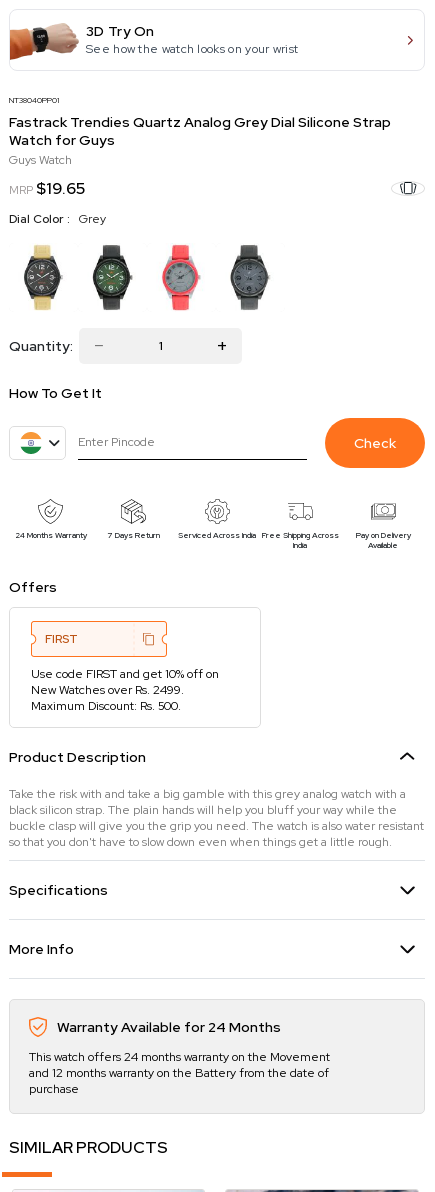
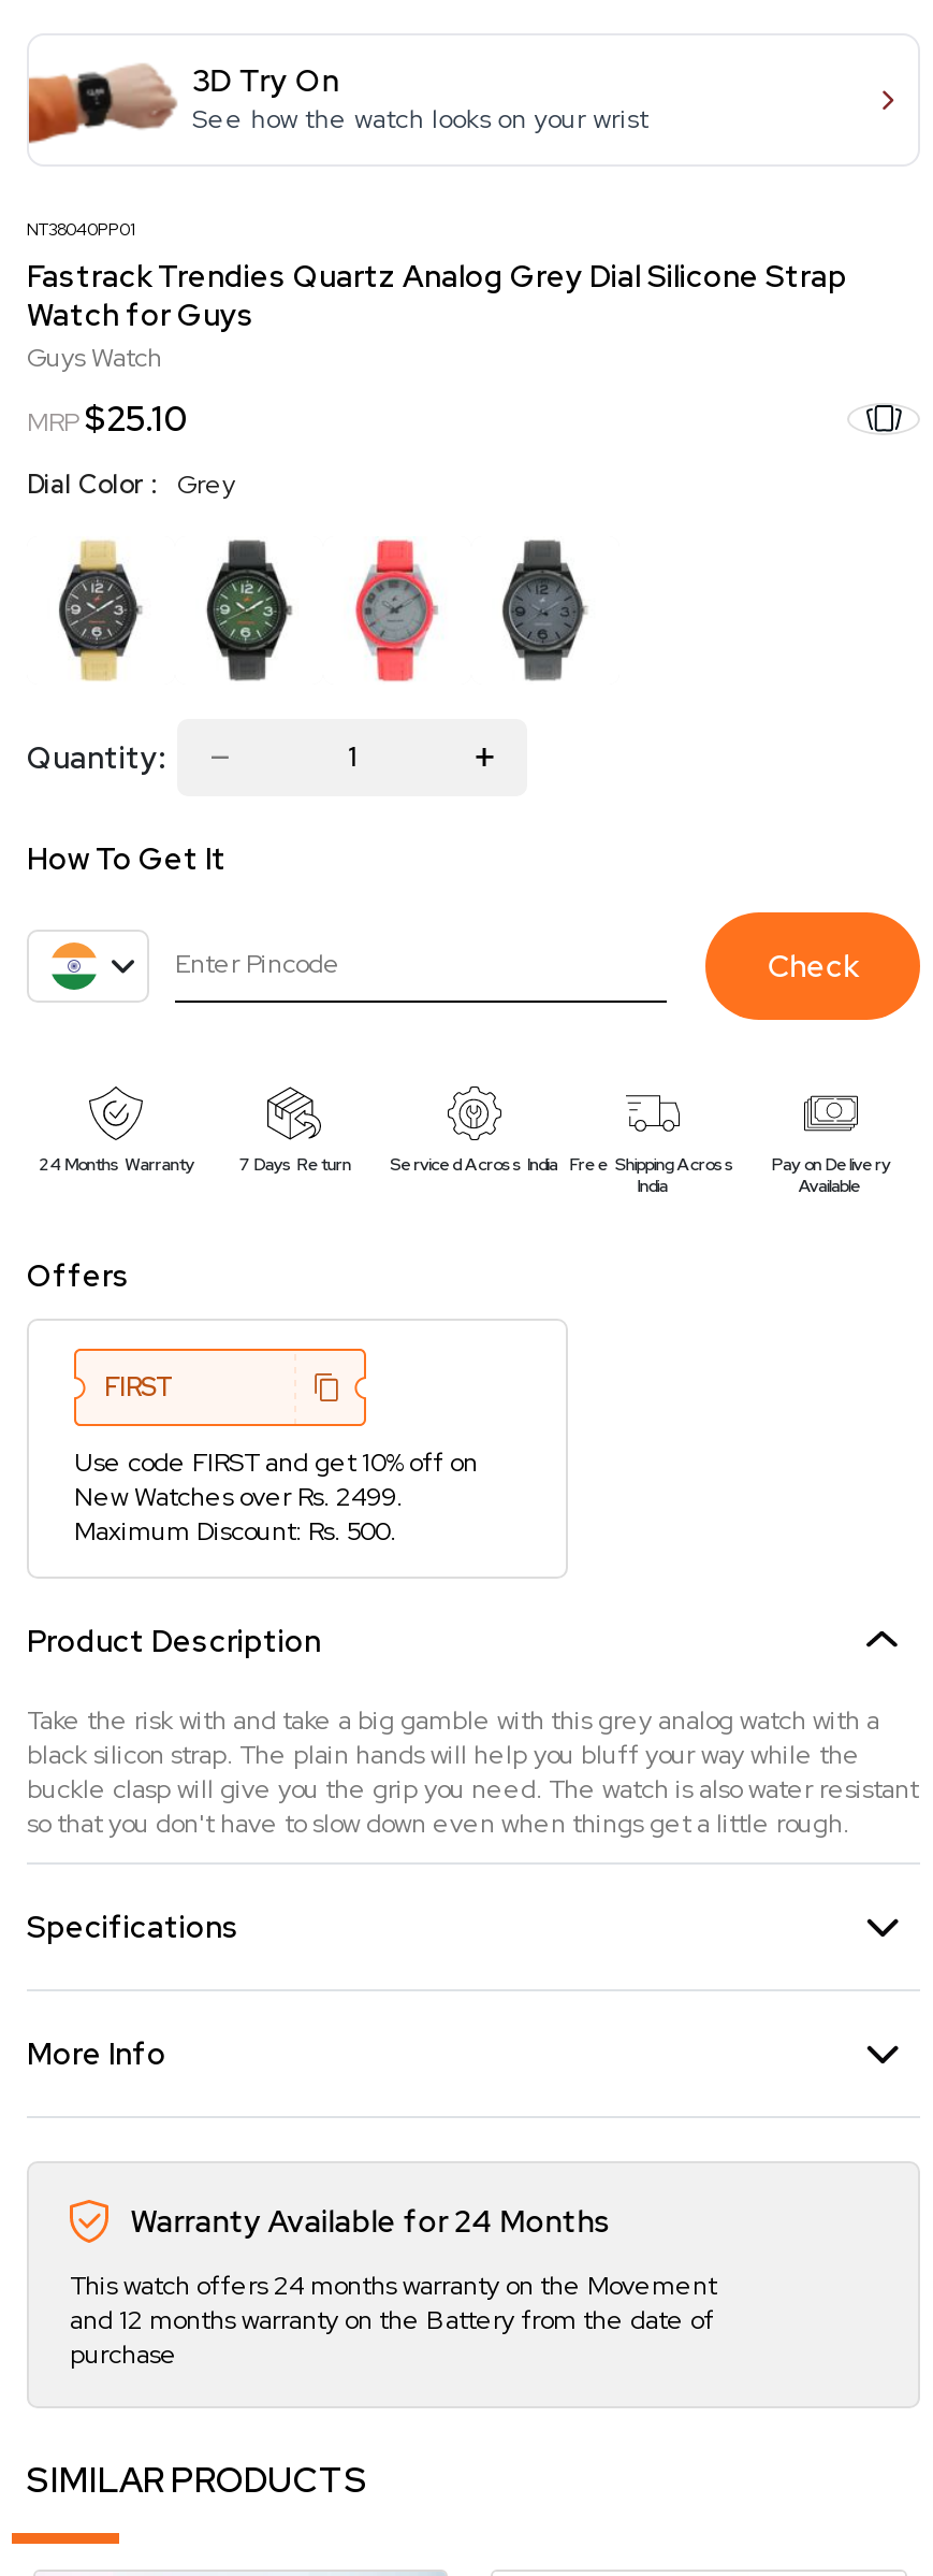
[9,177,85,198] MRP $19.65 -> [27,395,188,441] MRP $25.10

